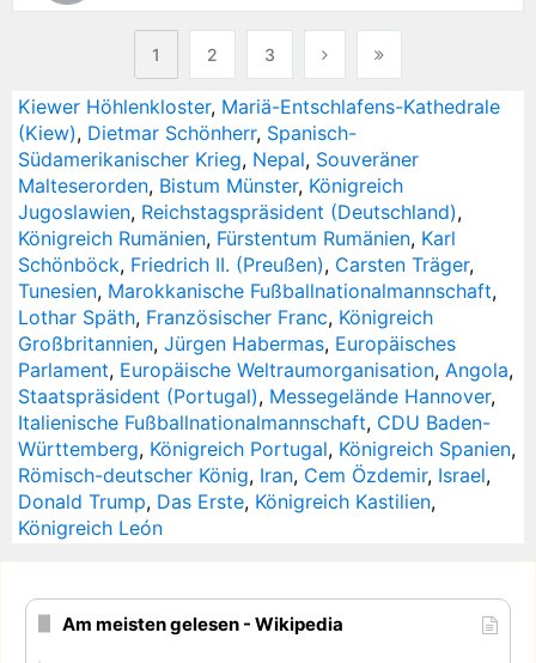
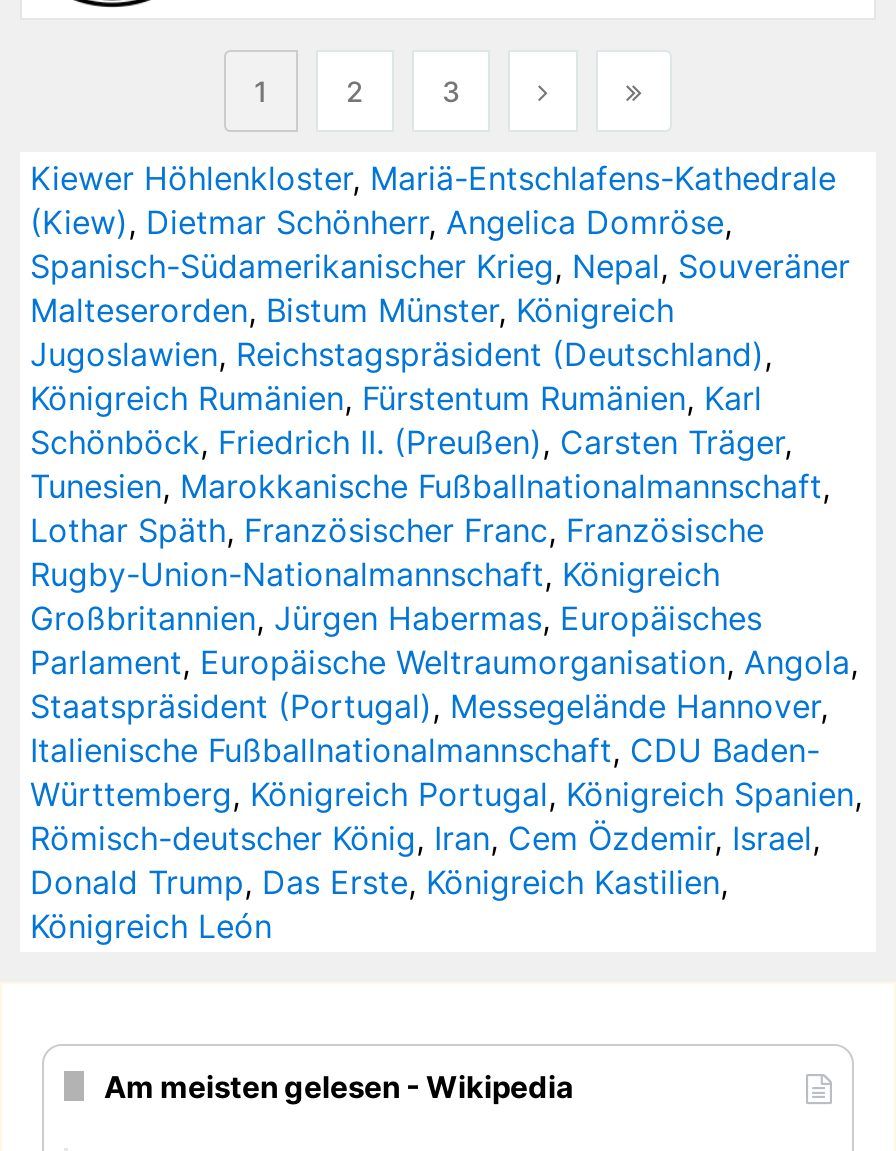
[18,121,419,171] (Kiew), Dietmar Schönherr, Spanisch- | Südamerikanischer Krieg, Nepal, Souveräner -> [30,202,850,286] (Kiew), Dietmar Schönherr, Angelica Domröse, | Spanisch-Südamerikanischer Krieg, Nepal, Souveräner
[18,305,433,329] Lothar Späth, Französischer Franc, Königreich -> [30,510,764,594] Lothar Späth, Französischer Franc, Französische | Rugby-Union-Nationalmannschaft, Königreich

